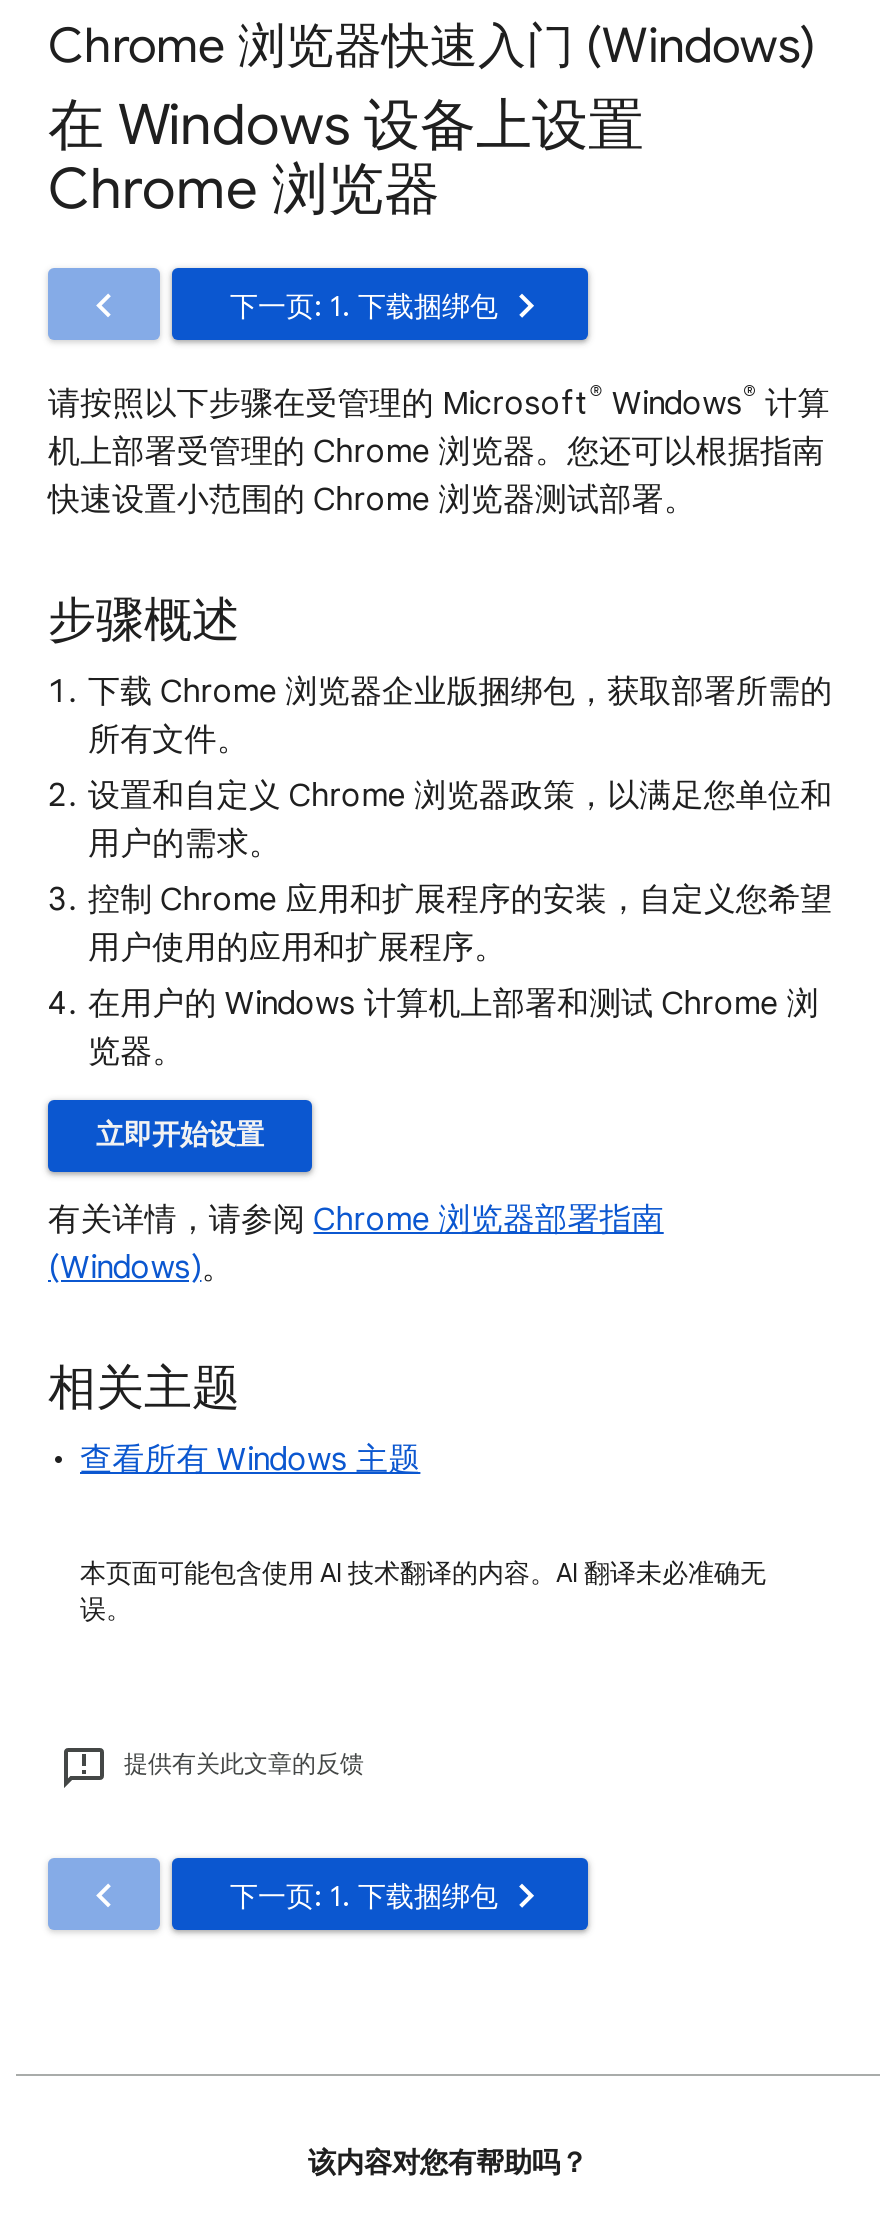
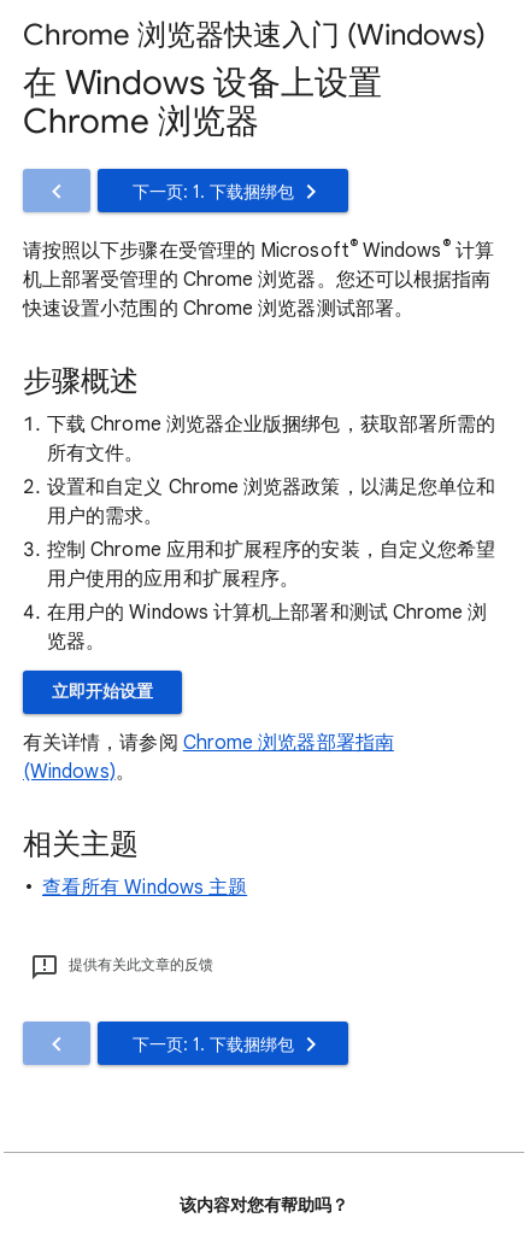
[80,1556,766,1626] 本页面可能包含使用 AI 技术翻译的内容。AI 翻译未必准确无 | 误。 -> none

